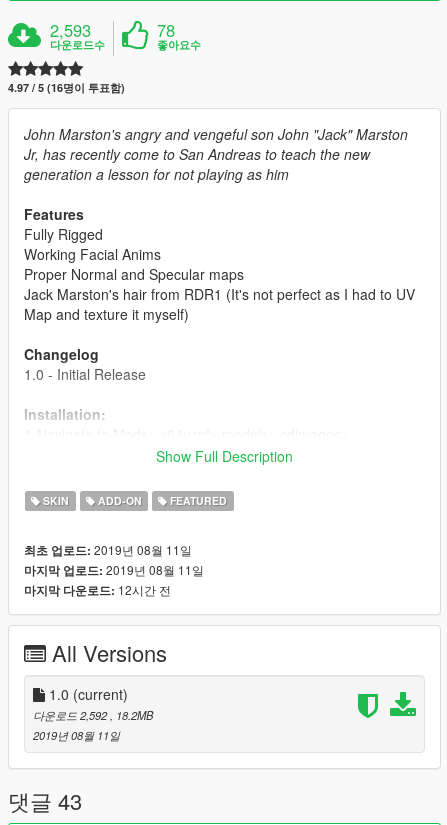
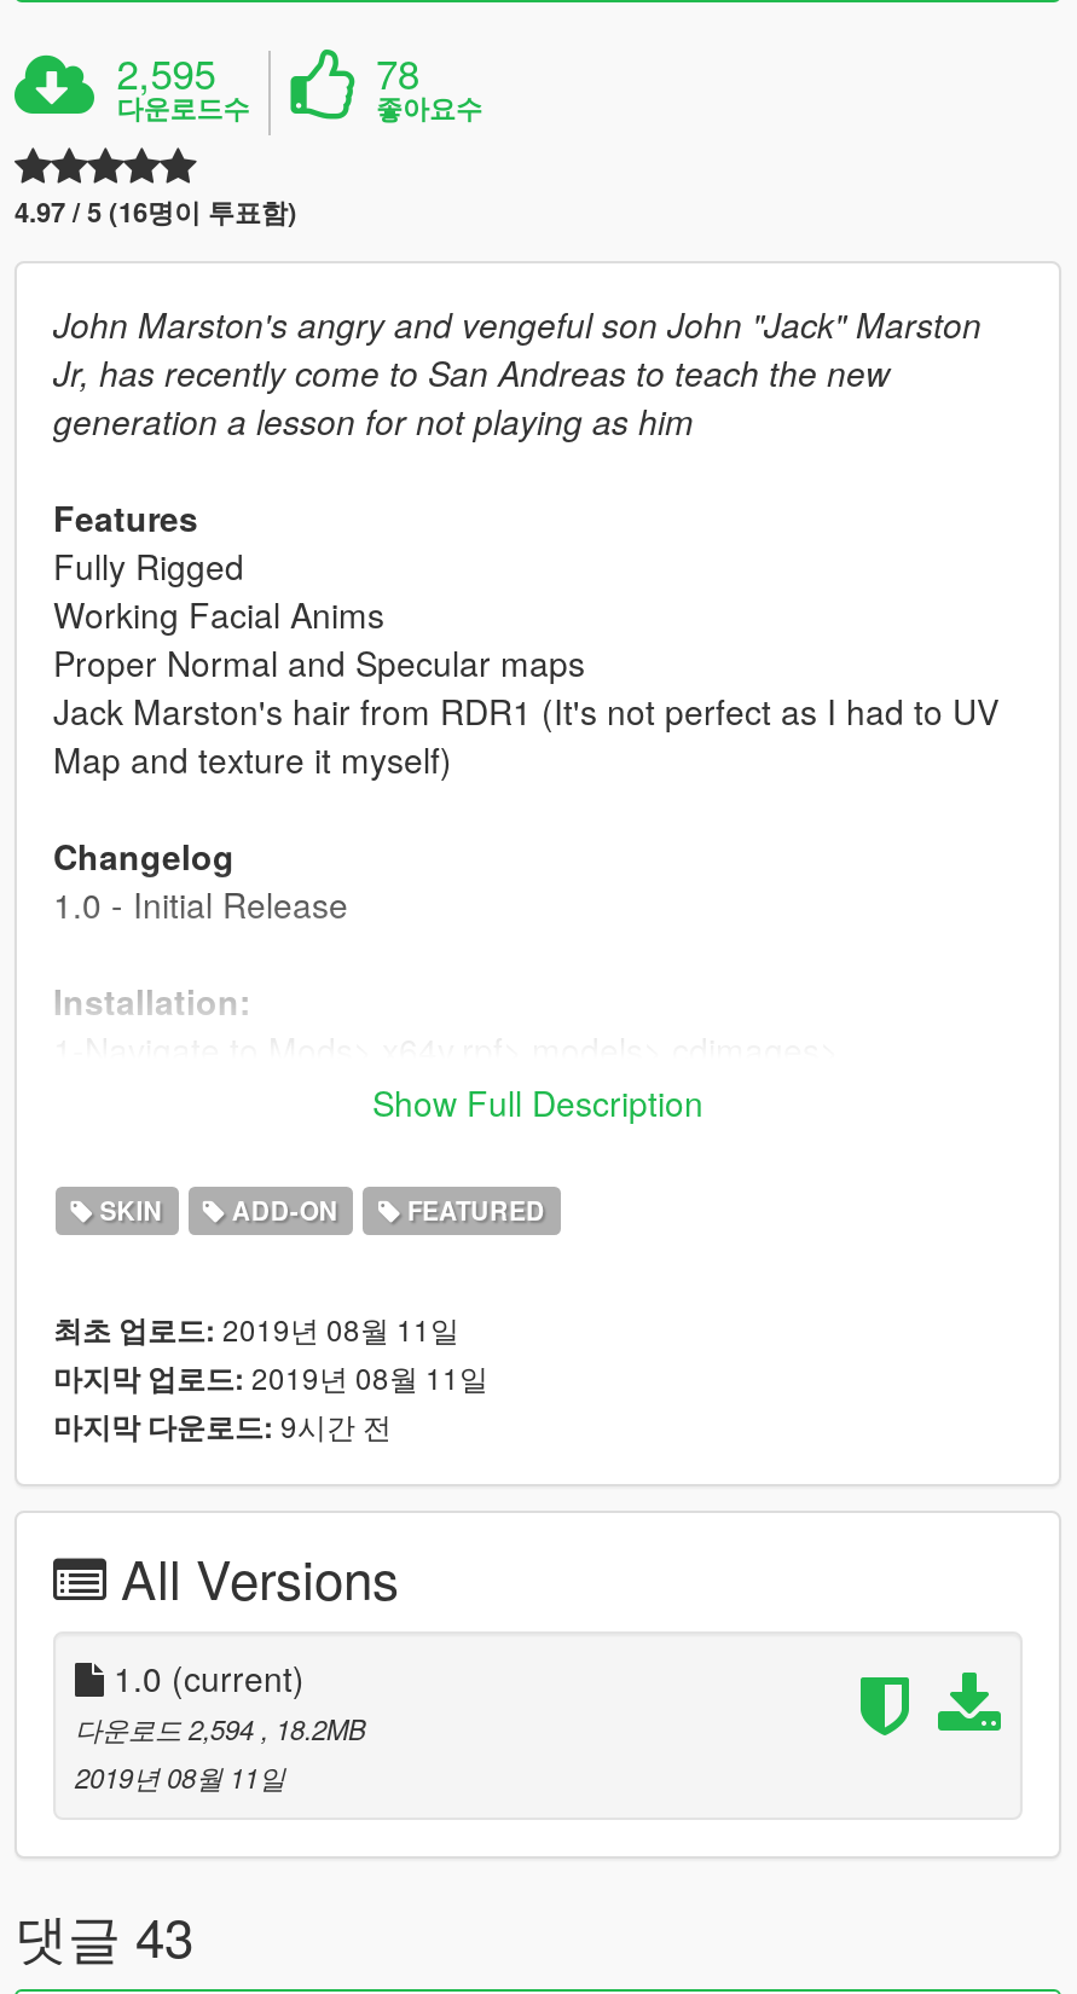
[50,18,91,42] 2,593 -> [117,44,216,102] 2,595
[24,581,171,599] 마지막 다운로드: 12시간 전 -> [53,1405,392,1448] 마지막 다운로드: 9시간 전
[33,707,153,723] 다운로드 2,592, 18.2MB -> [75,1709,365,1748] 다운로드 2,594, 18.2MB

